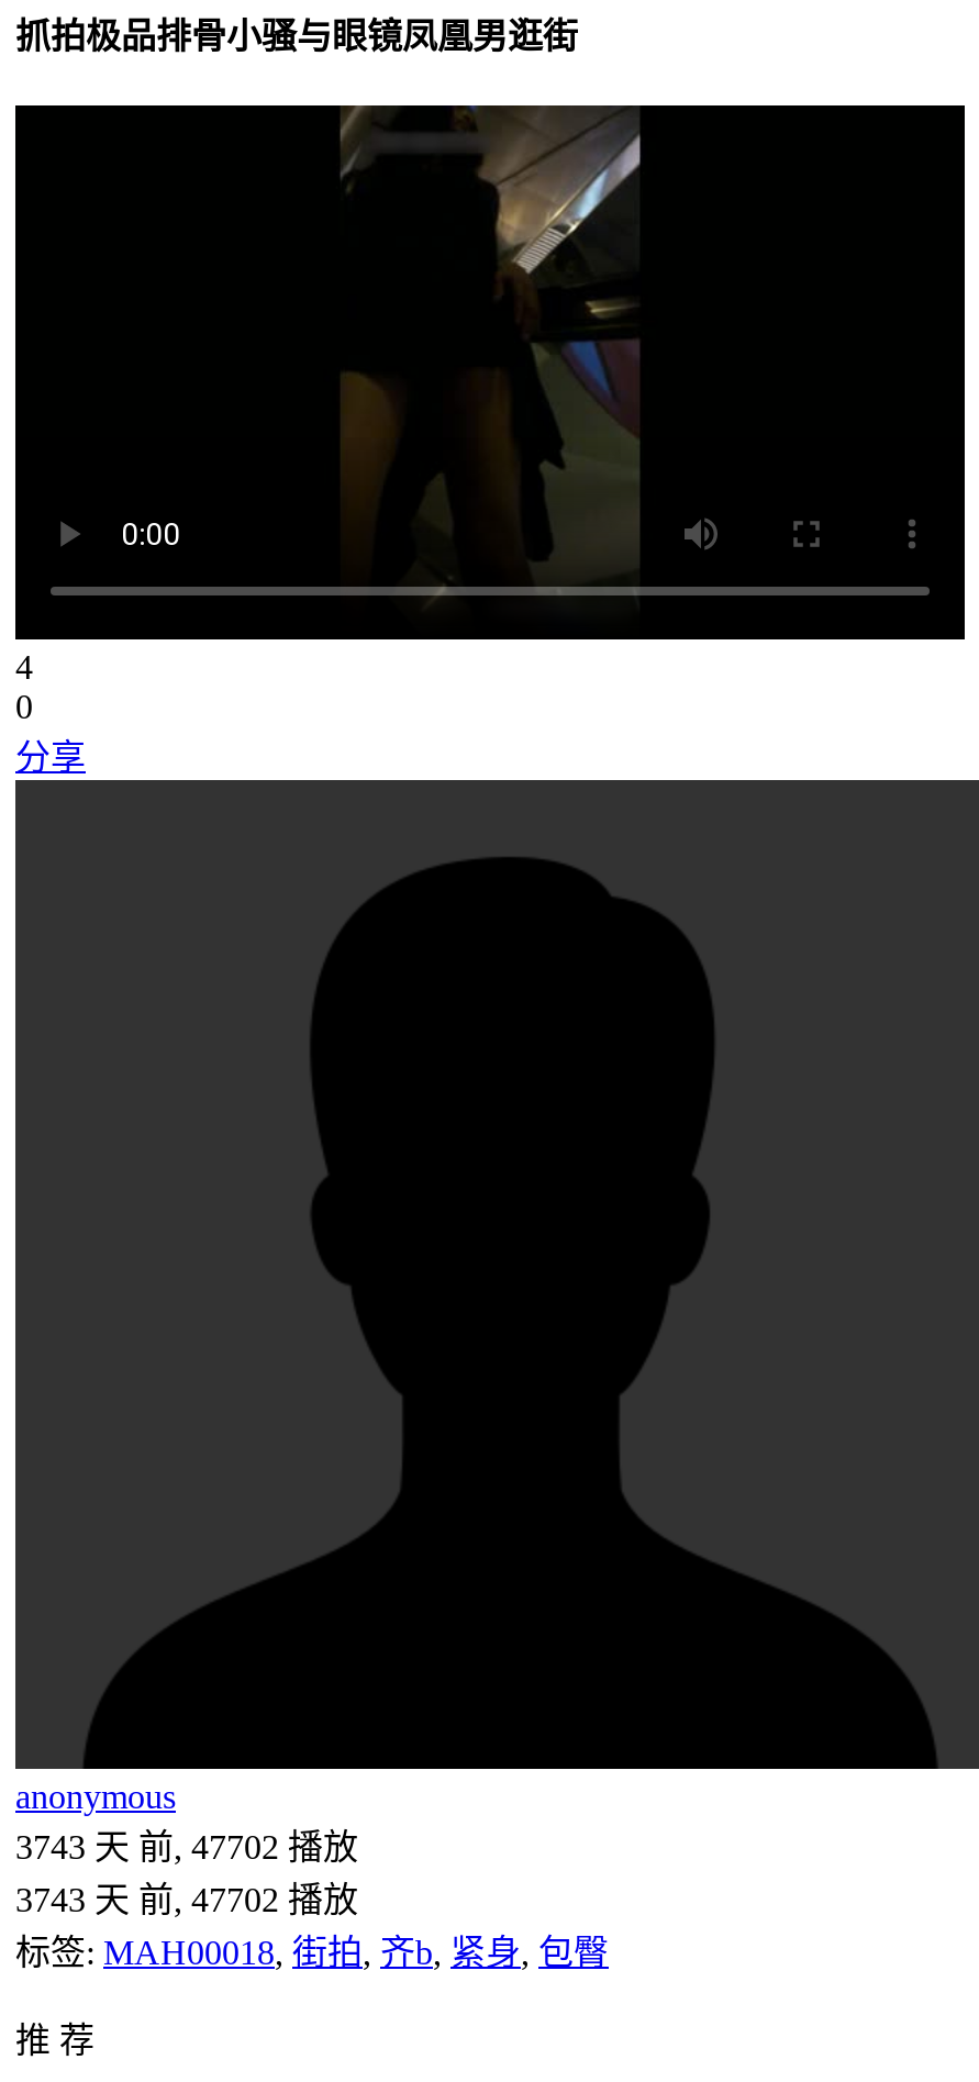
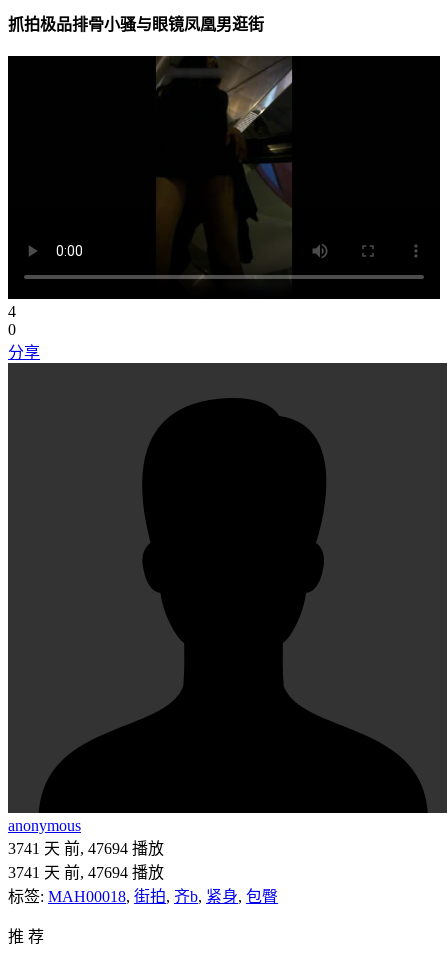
[15,1829,358,1866] 3743 天 前, 47702播放 -> [8,840,164,857] 3741 天 前, 47694播放
[15,1882,358,1919] 3743 天 前, 47702播放 -> [8,864,164,881] 3741 天 前, 47694播放

